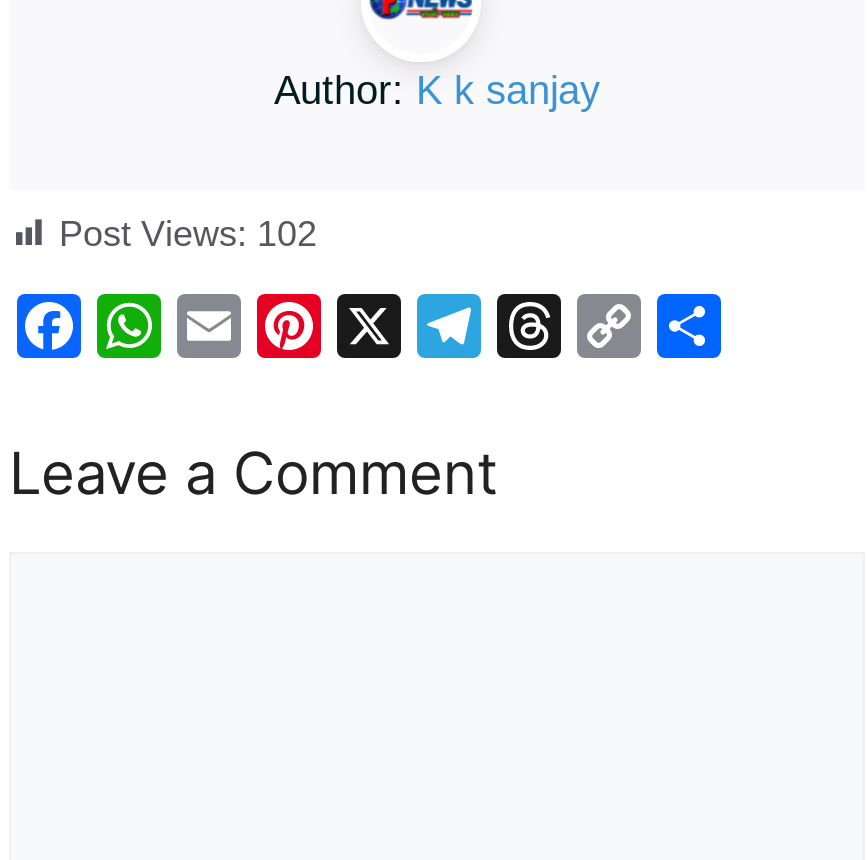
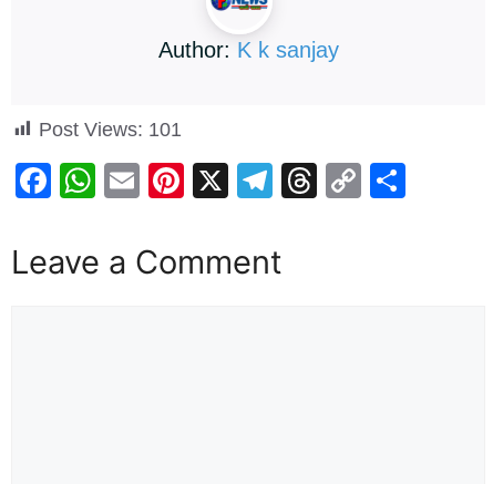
[59,214,317,254] Post Views: 102 -> [39,119,182,141] Post Views: 101

